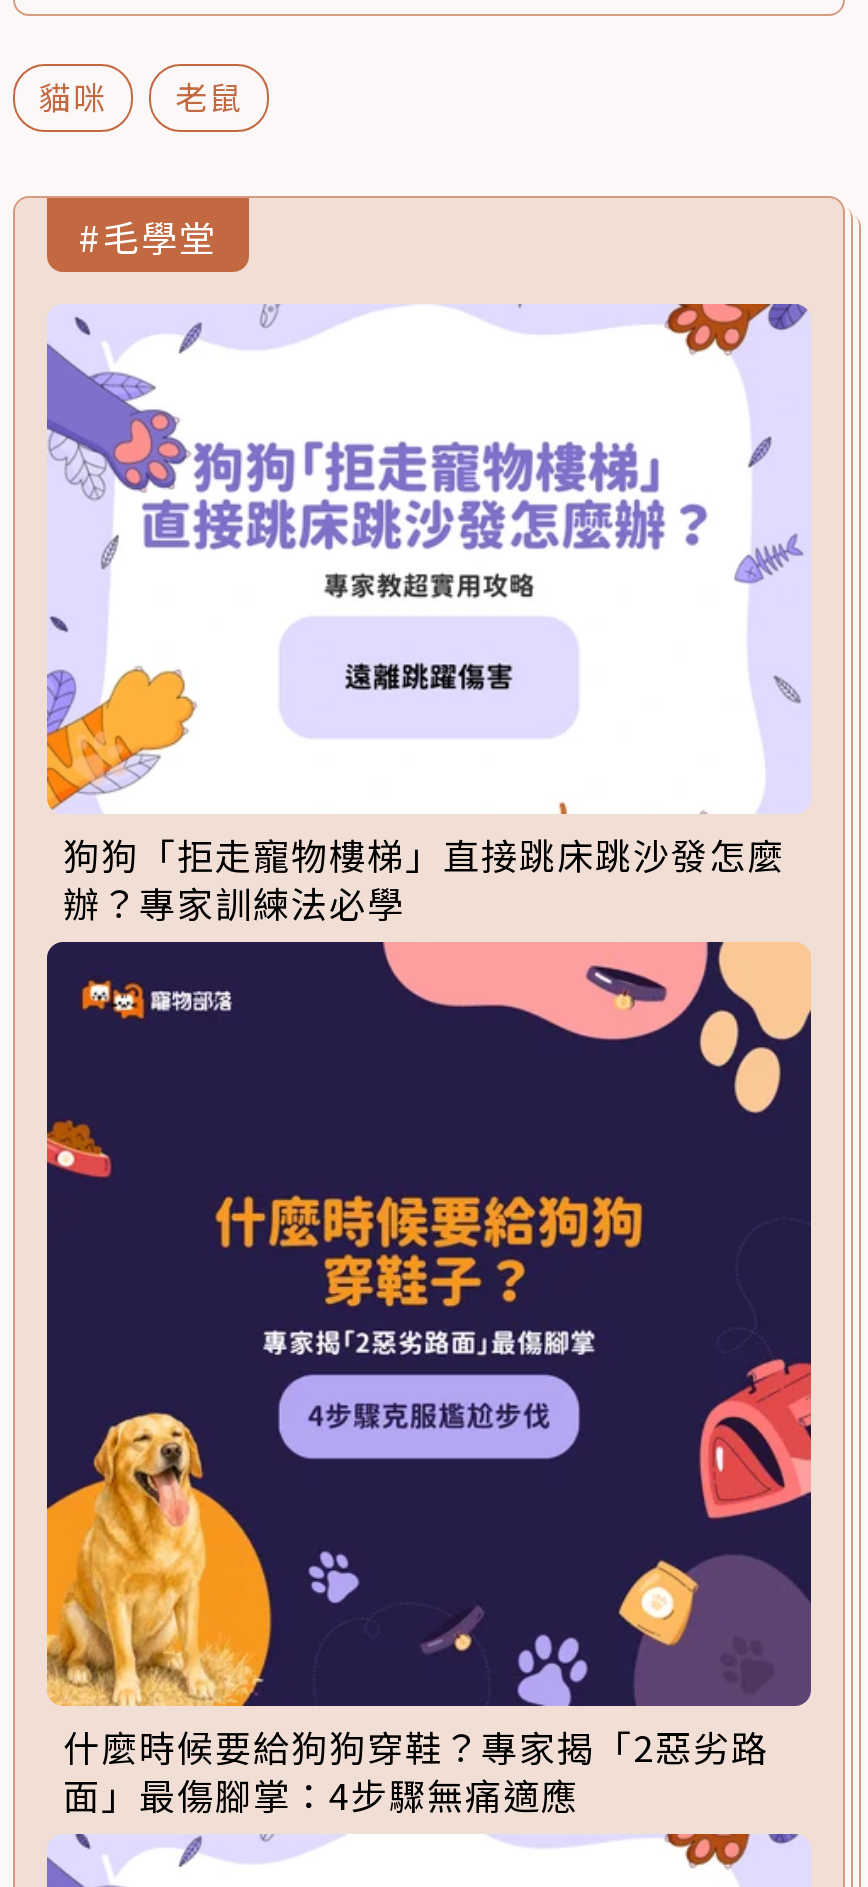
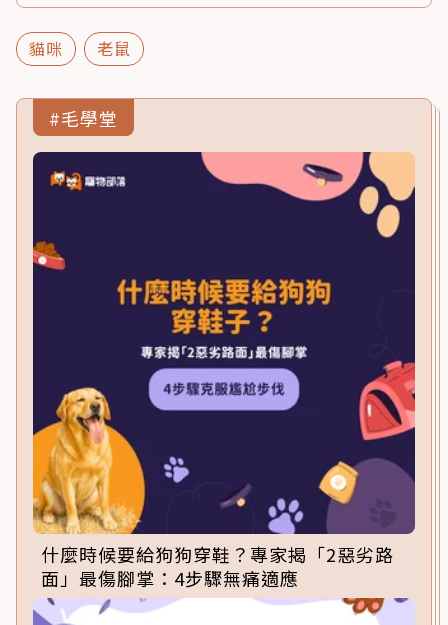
[45,302,811,928] [image] | 狗狗「拒走寵物樓梯」直接跳床跳沙發怎麼 | 辦？專家訓練法必學 -> none

